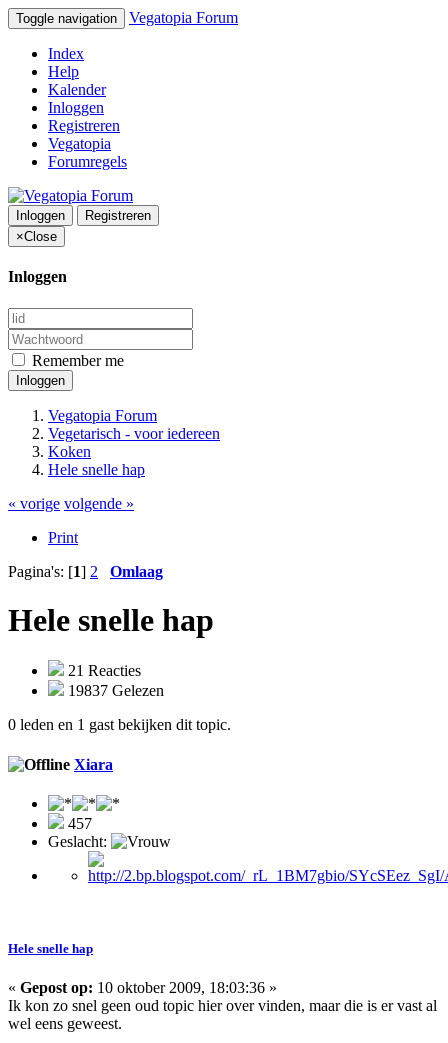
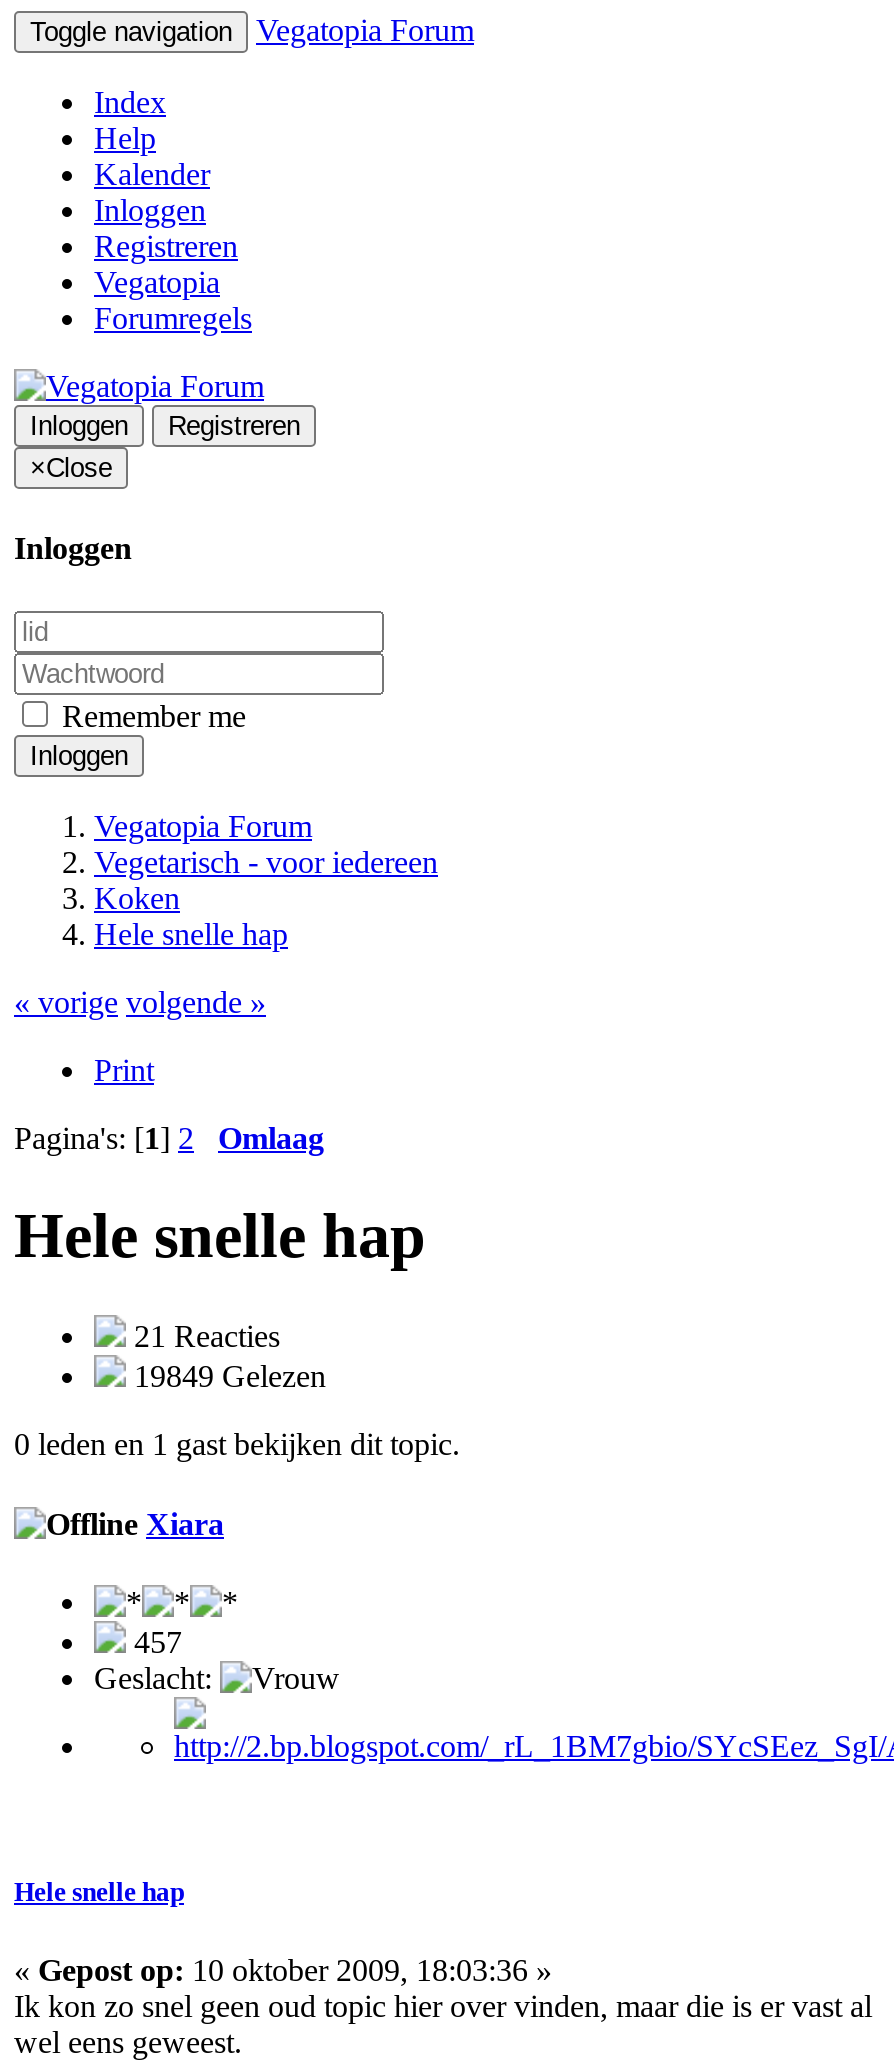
[64,682,164,699] 19837 Gelezen -> [126,1360,326,1394] 19849 Gelezen

